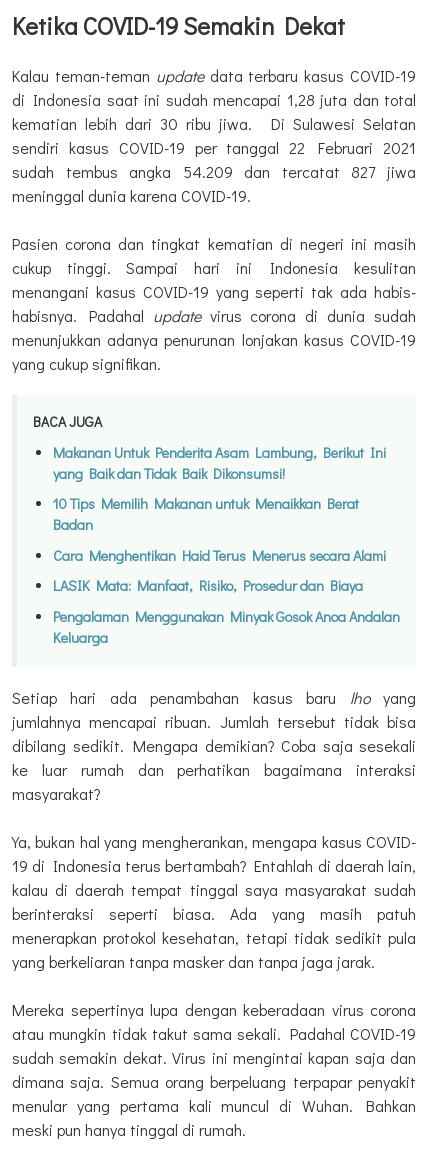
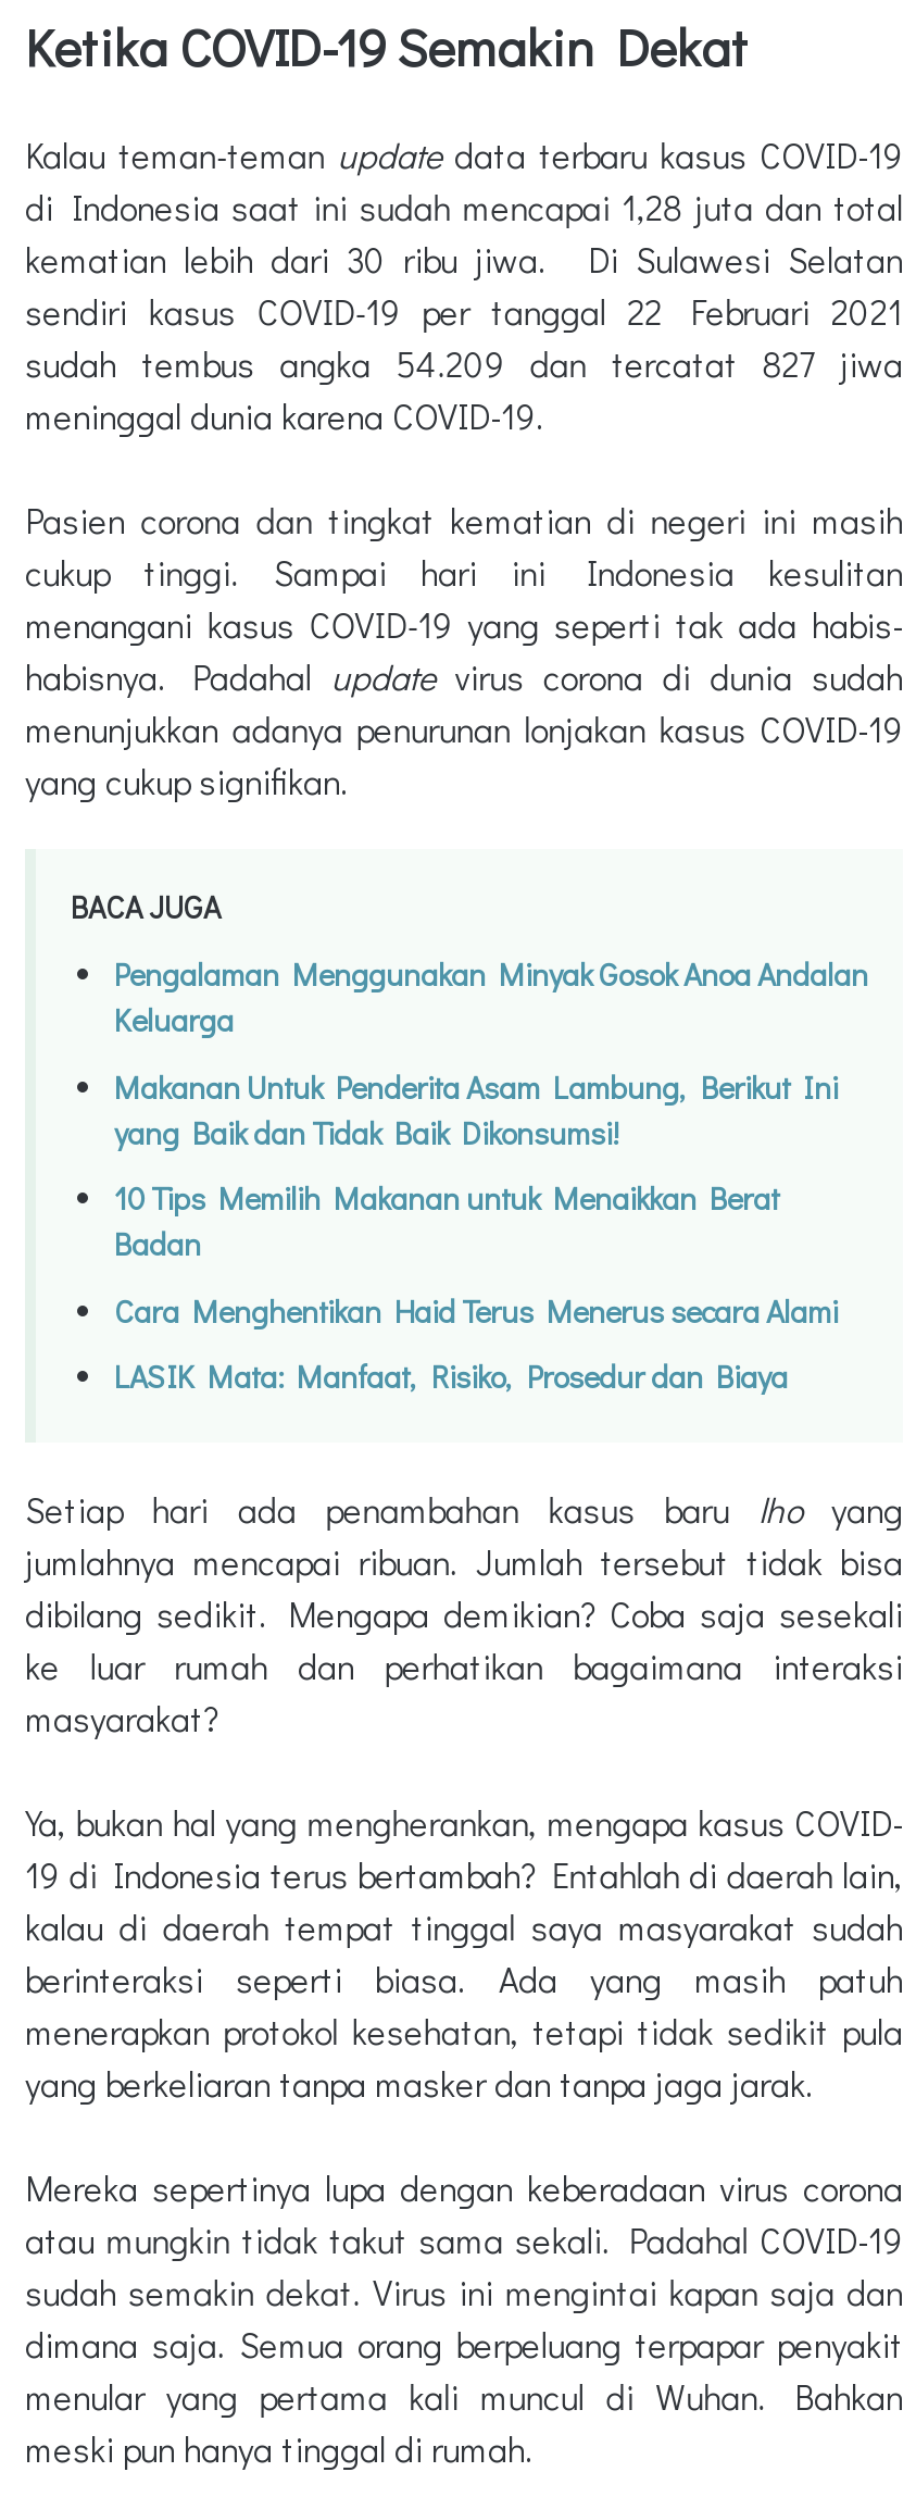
moved [53,442,386,595] -> [114,1066,838,1398]: Makanan Untuk Penderita Asam Lambung, Berikut Ini | yang Baik dan Tidak Baik Dikonsumsi! | 10 Tips Memilih Makanan untuk Menaikkan Berat | Badan | Cara Menghentikan Haid Terus Menerus secara Alami | LASIK Mata: Manfaat, Risiko, Prosedur dan Biaya
moved [53,607,400,647] -> [114,953,868,1040]: Pengalaman Menggunakan Minyak Gosok Anoa Andalan | Keluarga

